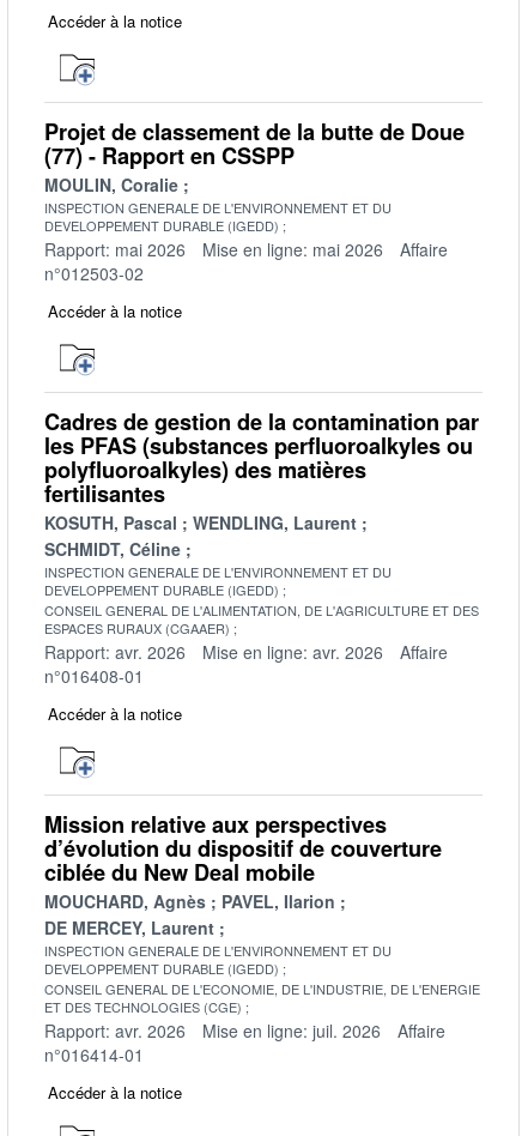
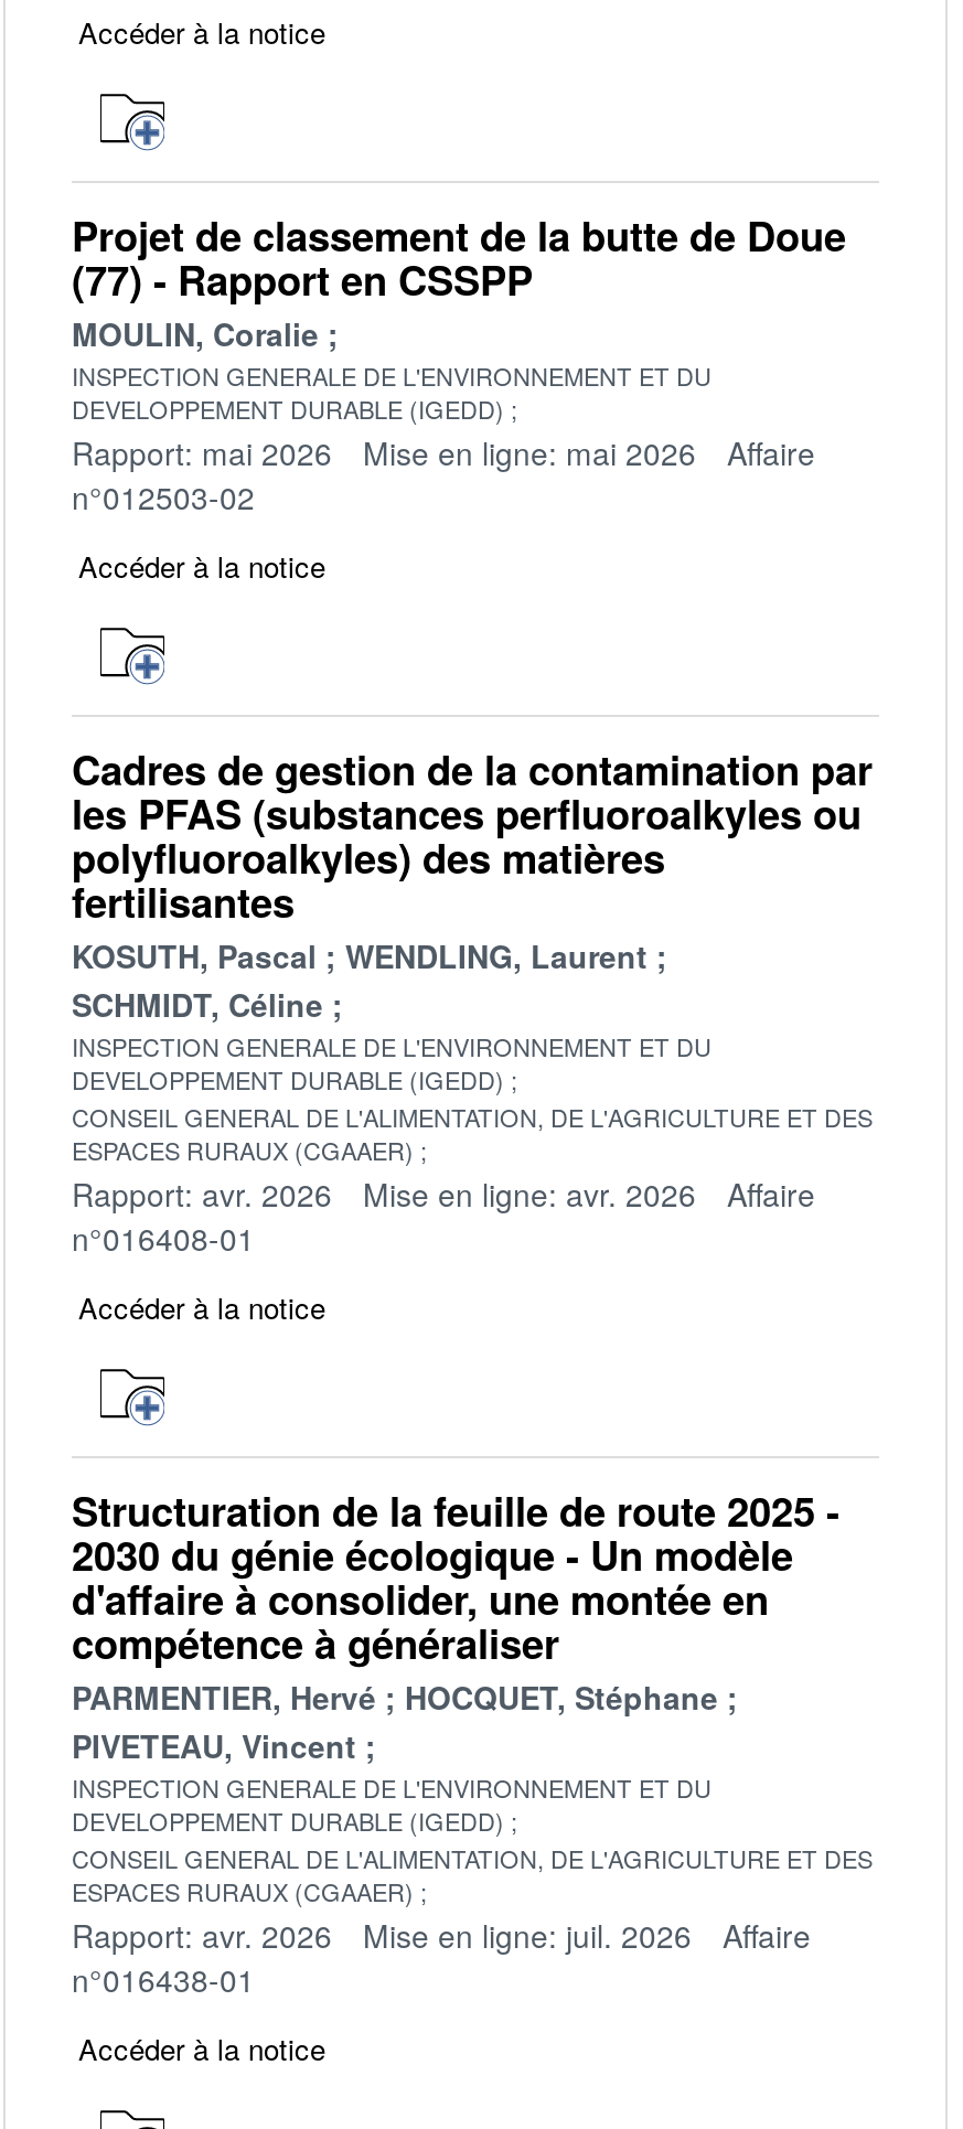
[44,809,442,940] Mission relative aux perspectives | d’évolution du dispositif de couverture | ciblée du New Deal mobile | MOUCHARD, Agnès | PAVEL, Ilarion | DE MERCEY, Laurent -> [72,1483,839,1768] Structuration de la feuille de route 2025 - | 2030 du génie écologique - Un modèle | d'affaire à consolider, une montée en | compétence à généraliser | PARMENTIER, Hervé | HOCQUET, Stéphane | PIVETEAU, Vincent
[44,980,480,1017] CONSEIL GENERAL DE L'ECONOMIE, DE L'INDUSTRIE, DE L'ENERGIE | ET DES TECHNOLOGIES (CGE) -> [72,1841,873,1909] CONSEIL GENERAL DE L'ALIMENTATION, DE L'AGRICULTURE ET DES | ESPACES RURAUX (CGAAER)
[44,1043,144,1067] n°016414-01 -> [72,1958,255,2002] n°016438-01

